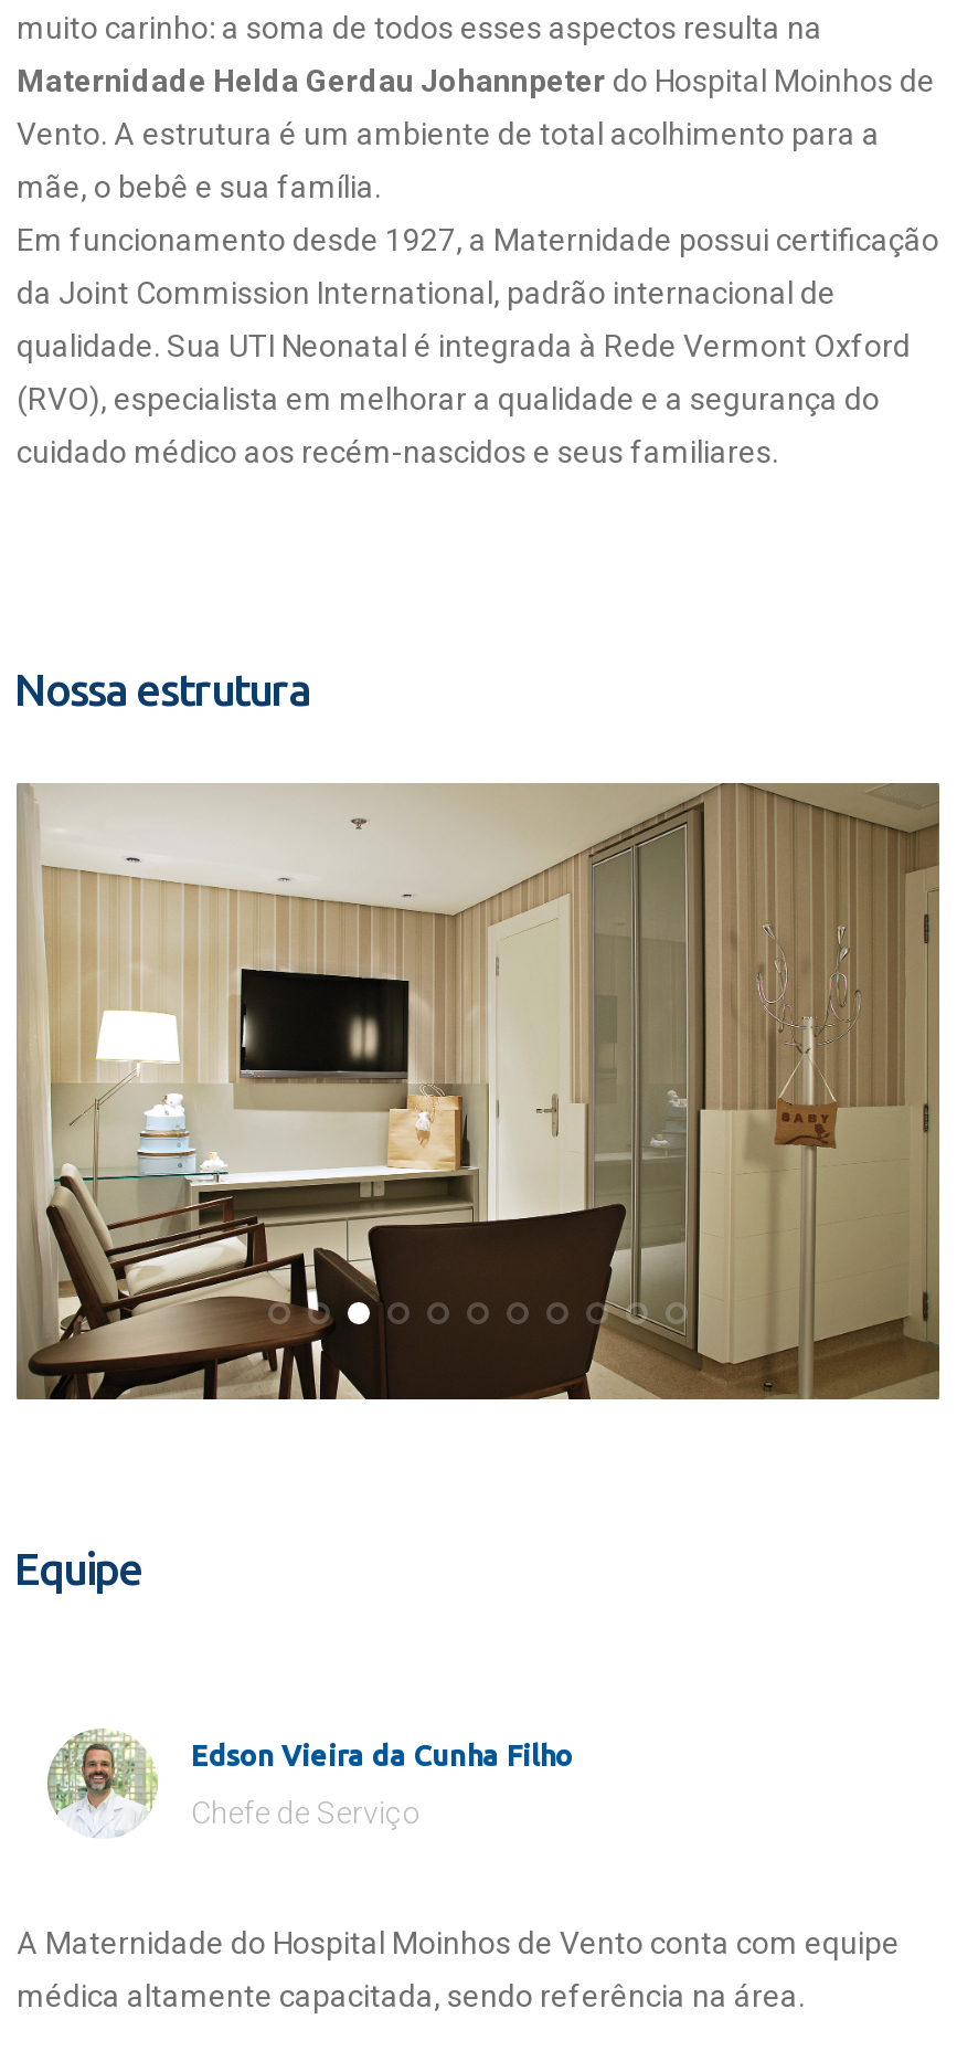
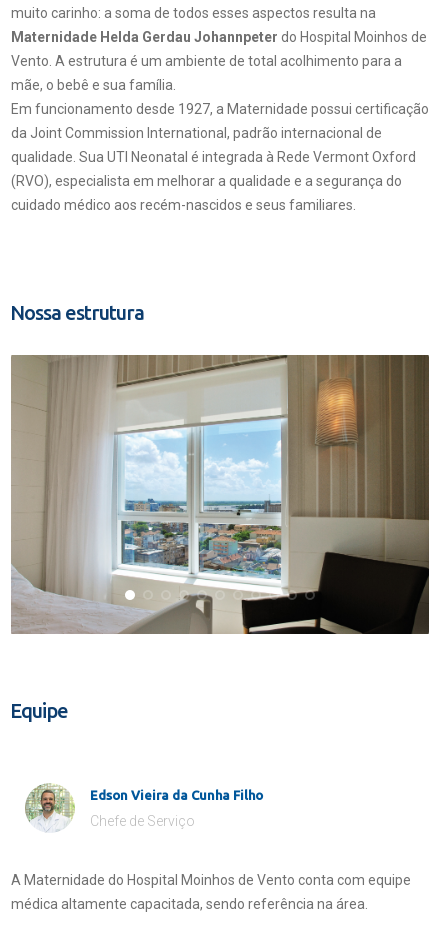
[17,783,942,1402] [image] -> [11,355,430,635] [image]

